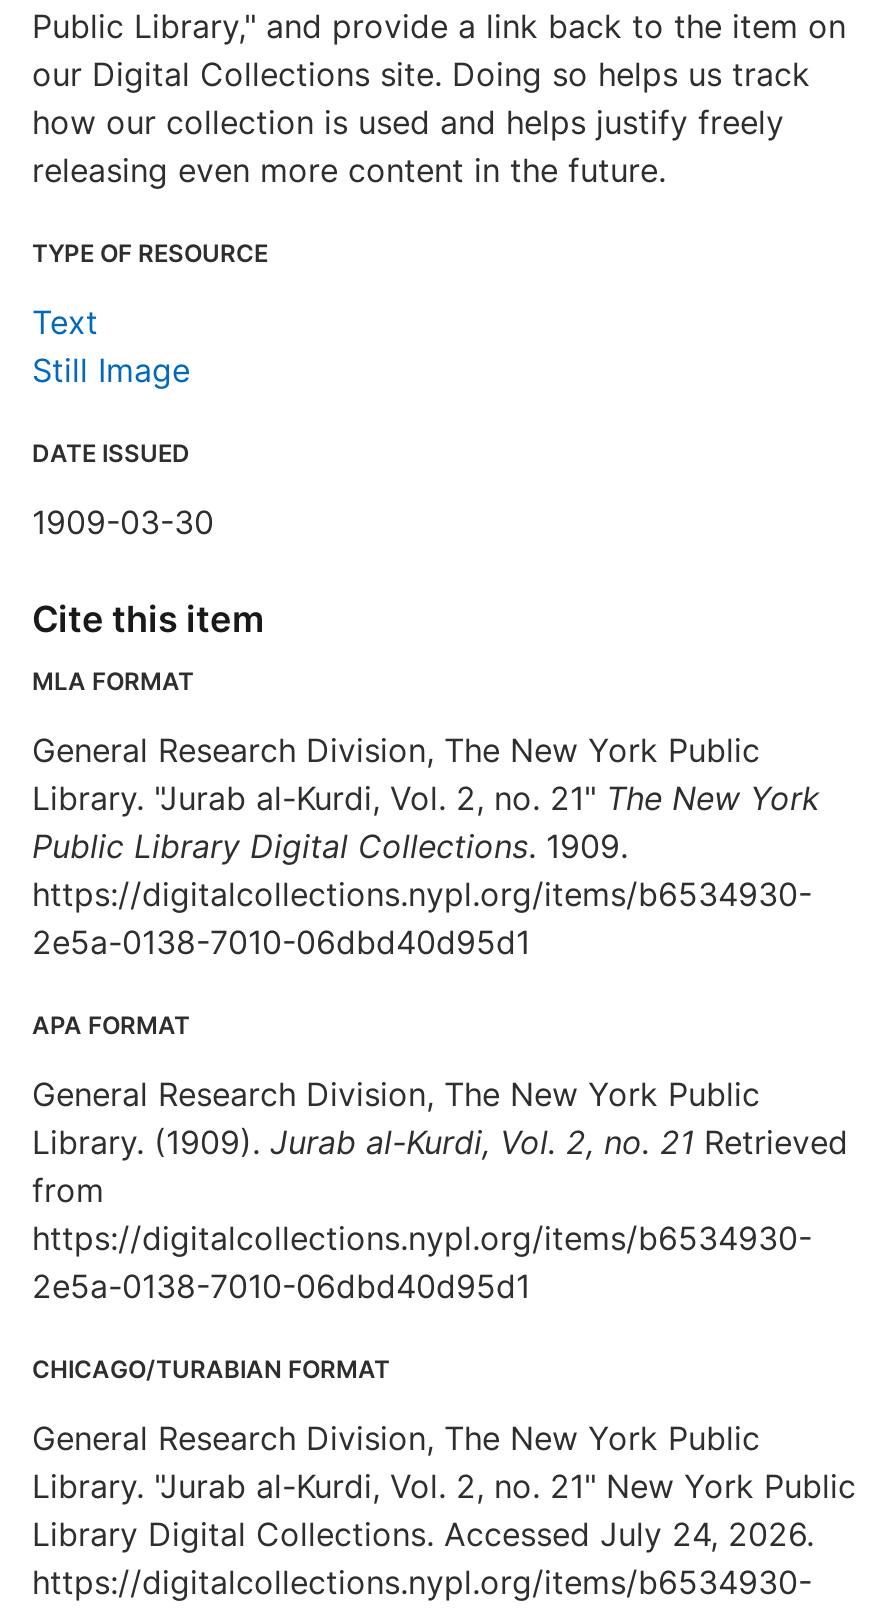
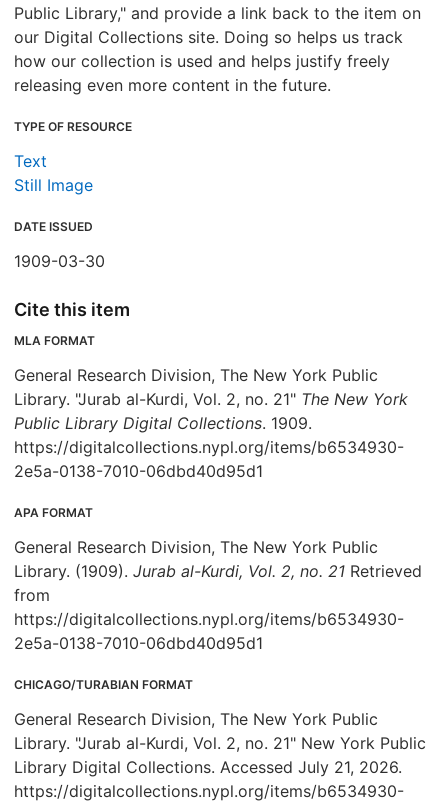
[32,1514,814,1554] Library Digital Collections. Accessed July 24, 2026. -> [14,757,402,777] Library Digital Collections. Accessed July 21, 2026.

